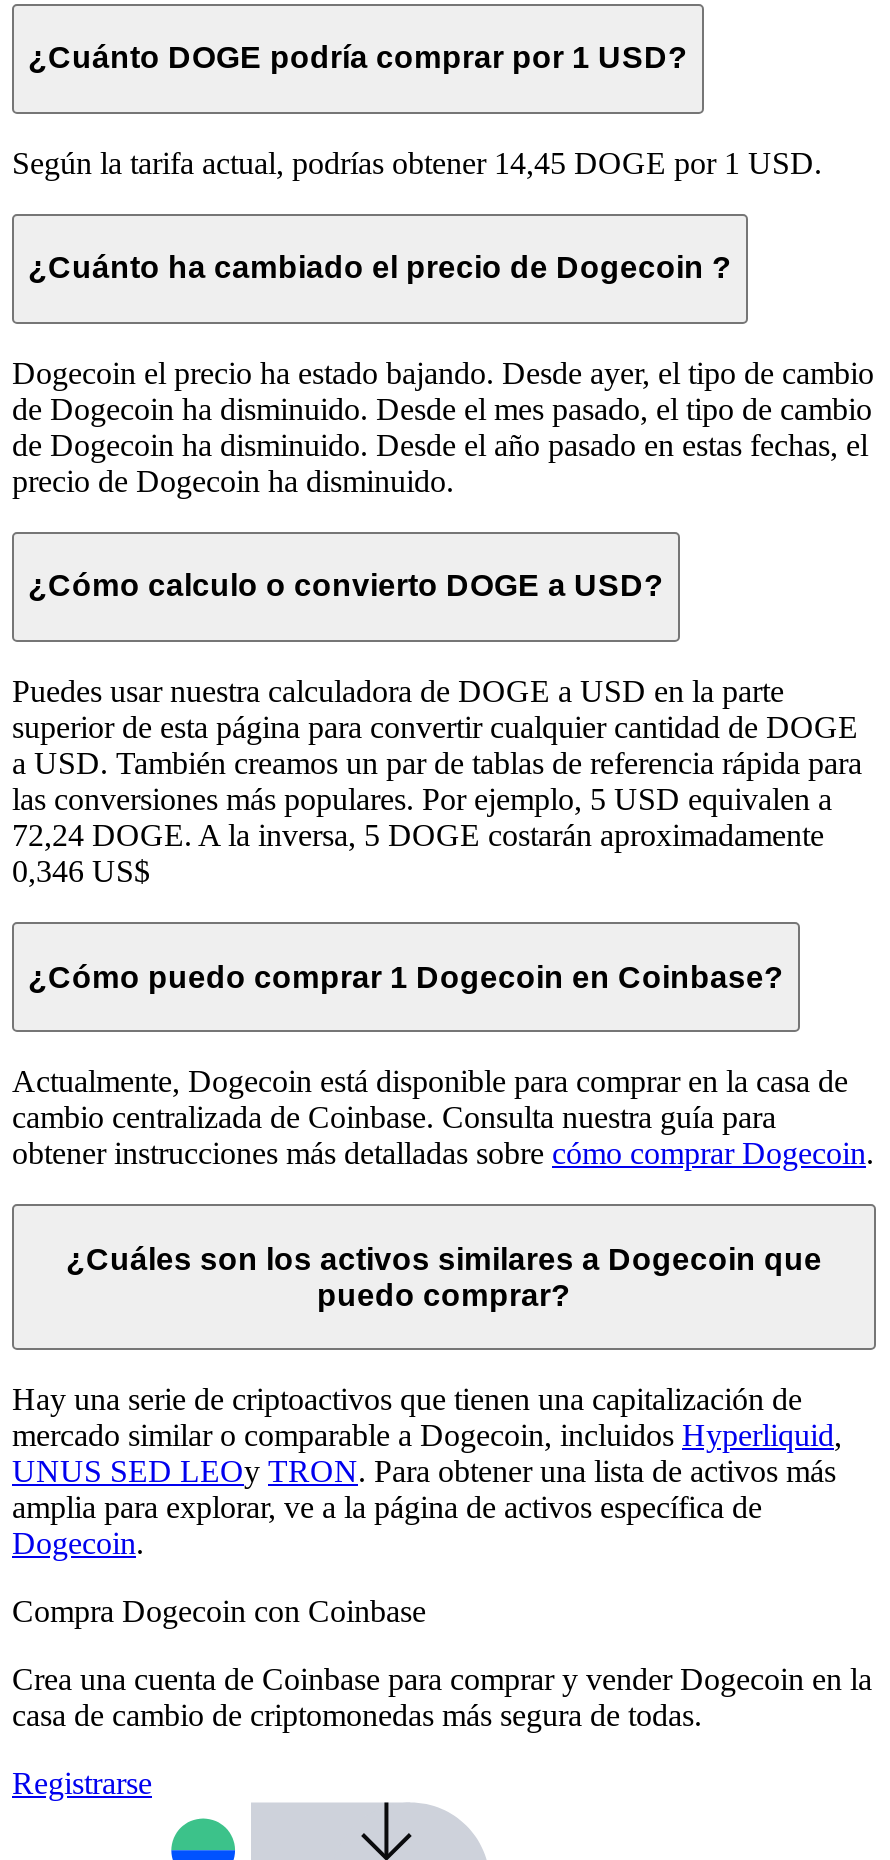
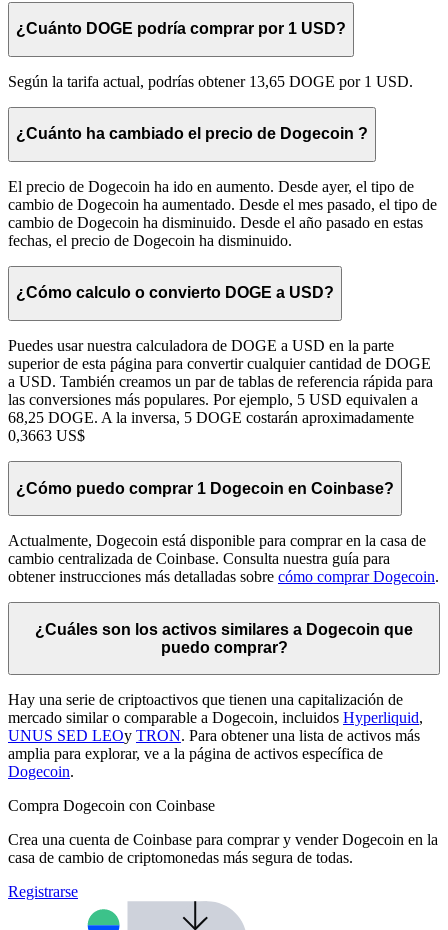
[12,145,822,179] Según la tarifa actual, podrías obtener 14,45 DOGE por 1 USD. -> [8,73,413,90] Según la tarifa actual, podrías obtener 13,65 DOGE por 1 USD.
[12,356,874,498] Dogecoin el precio ha estado bajando. Desde ayer, el tipo de cambio | de Dogecoin ha disminuido. Desde el mes pasado, el tipo de cambio | de Dogecoin ha disminuido. Desde el año pasado en estas fechas, el | precio de Dogecoin ha disminuido. -> [8,178,437,249] El precio de Dogecoin ha ido en aumento. Desde ayer, el tipo de | cambio de Dogecoin ha aumentado. Desde el mes pasado, el tipo de | cambio de Dogecoin ha disminuido. Desde el año pasado en estas | fechas, el precio de Dogecoin ha disminuido.
[12,818,824,852] 72,24 DOGE. A la inversa, 5 DOGE costarán aproximadamente -> [8,409,414,426] 68,25 DOGE. A la inversa, 5 DOGE costarán aproximadamente
[12,854,150,888] 0,346 US$ -> [8,427,85,444] 0,3663 US$

